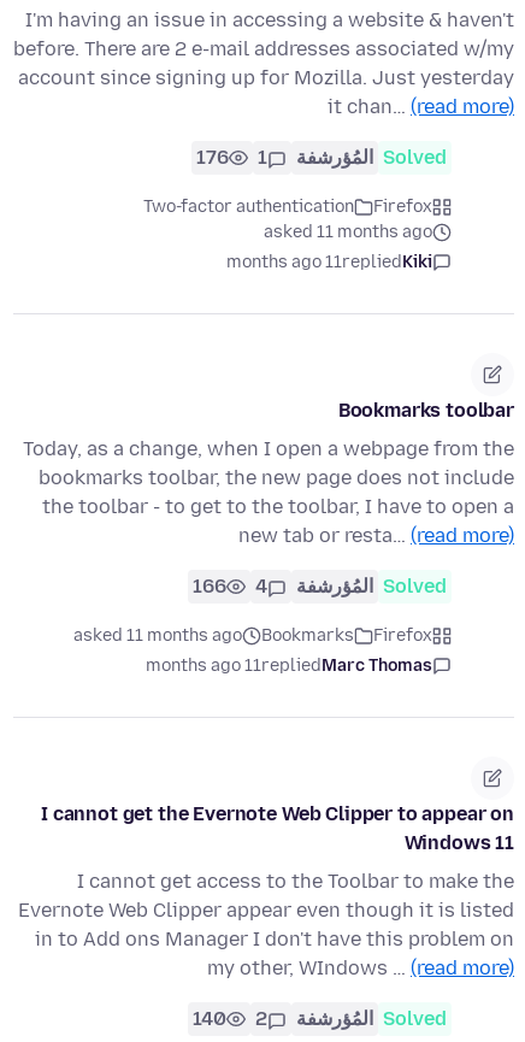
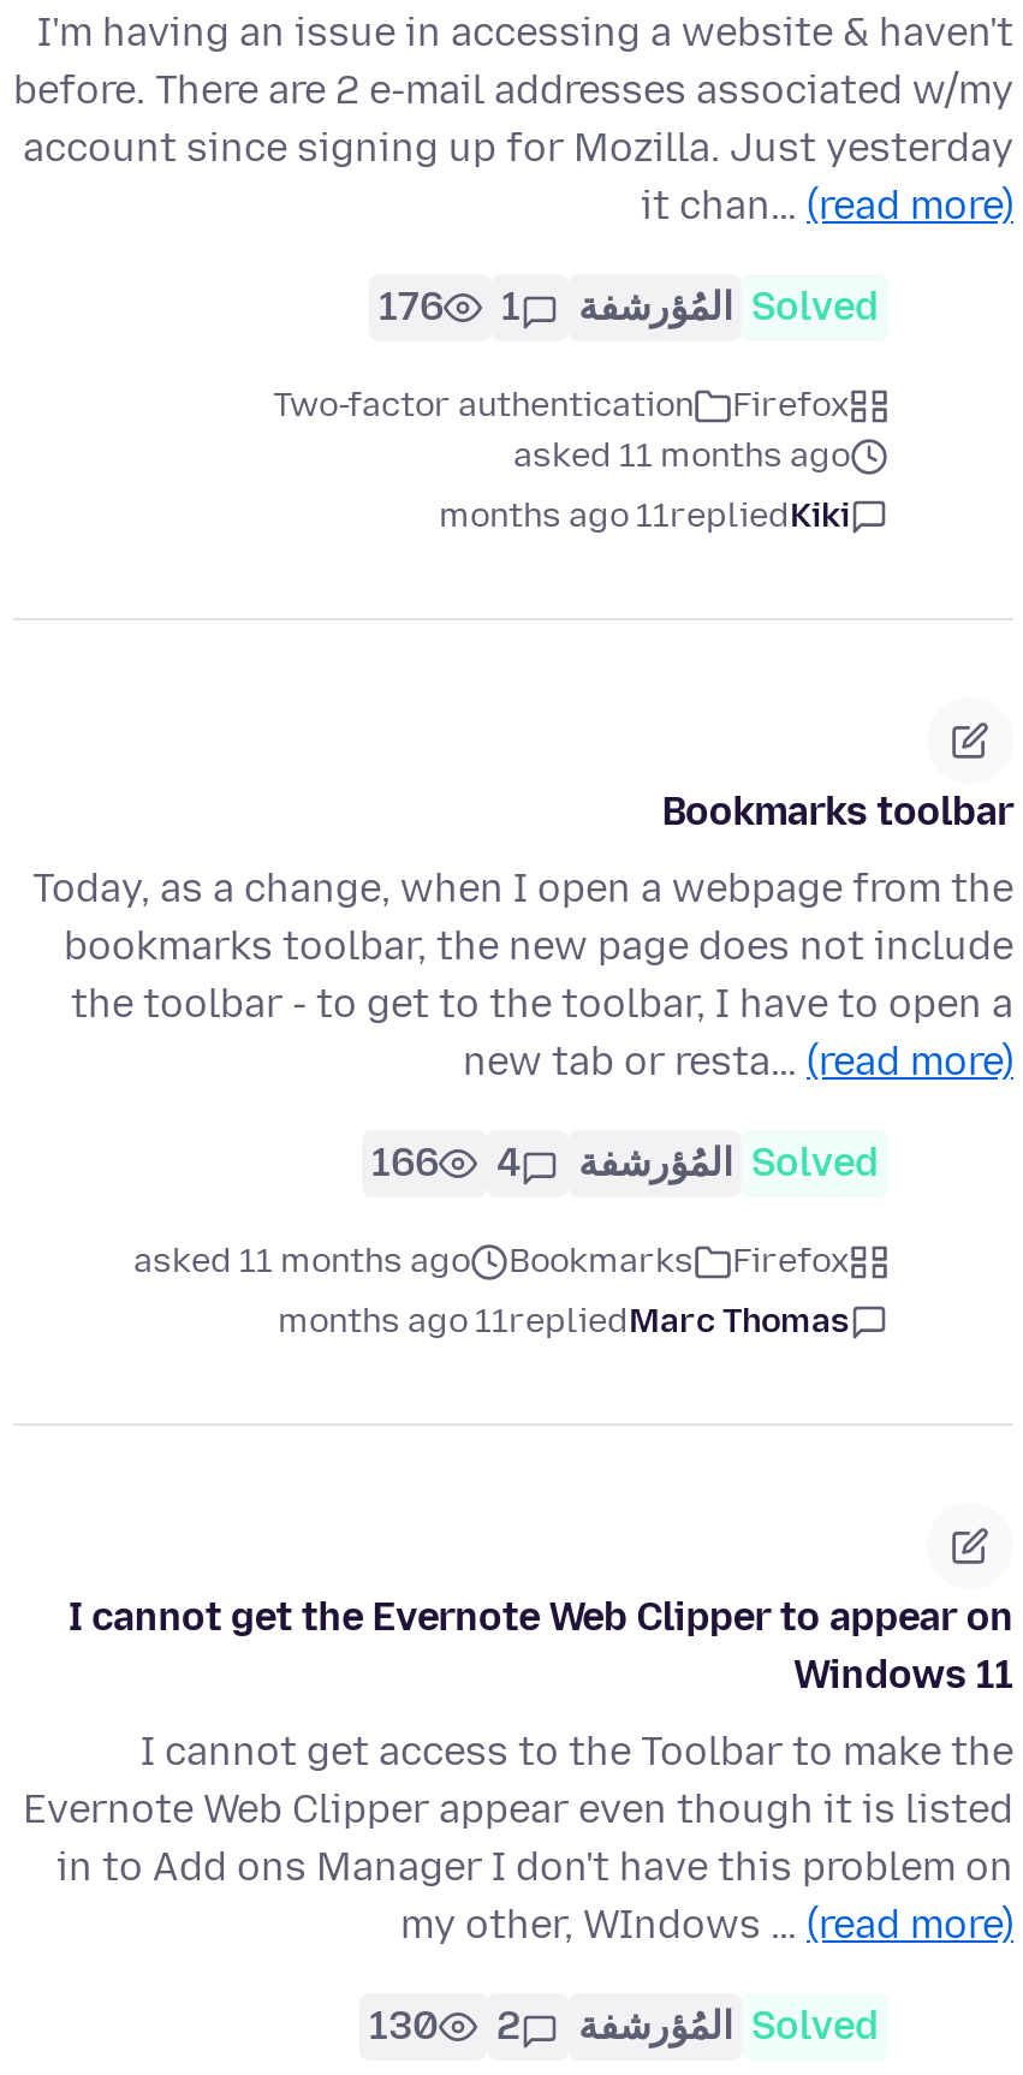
[193,1008,447,1031] Solved المُؤرشفة 2 140 -> [369,2004,879,2050] Solved المُؤرشفة 2 130

